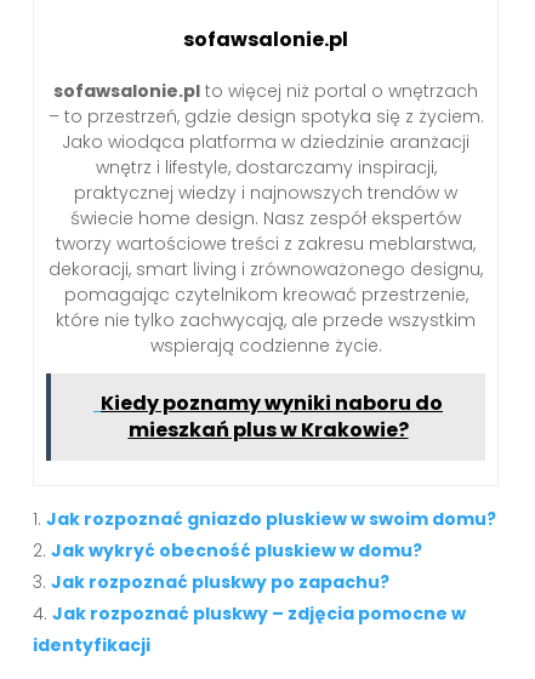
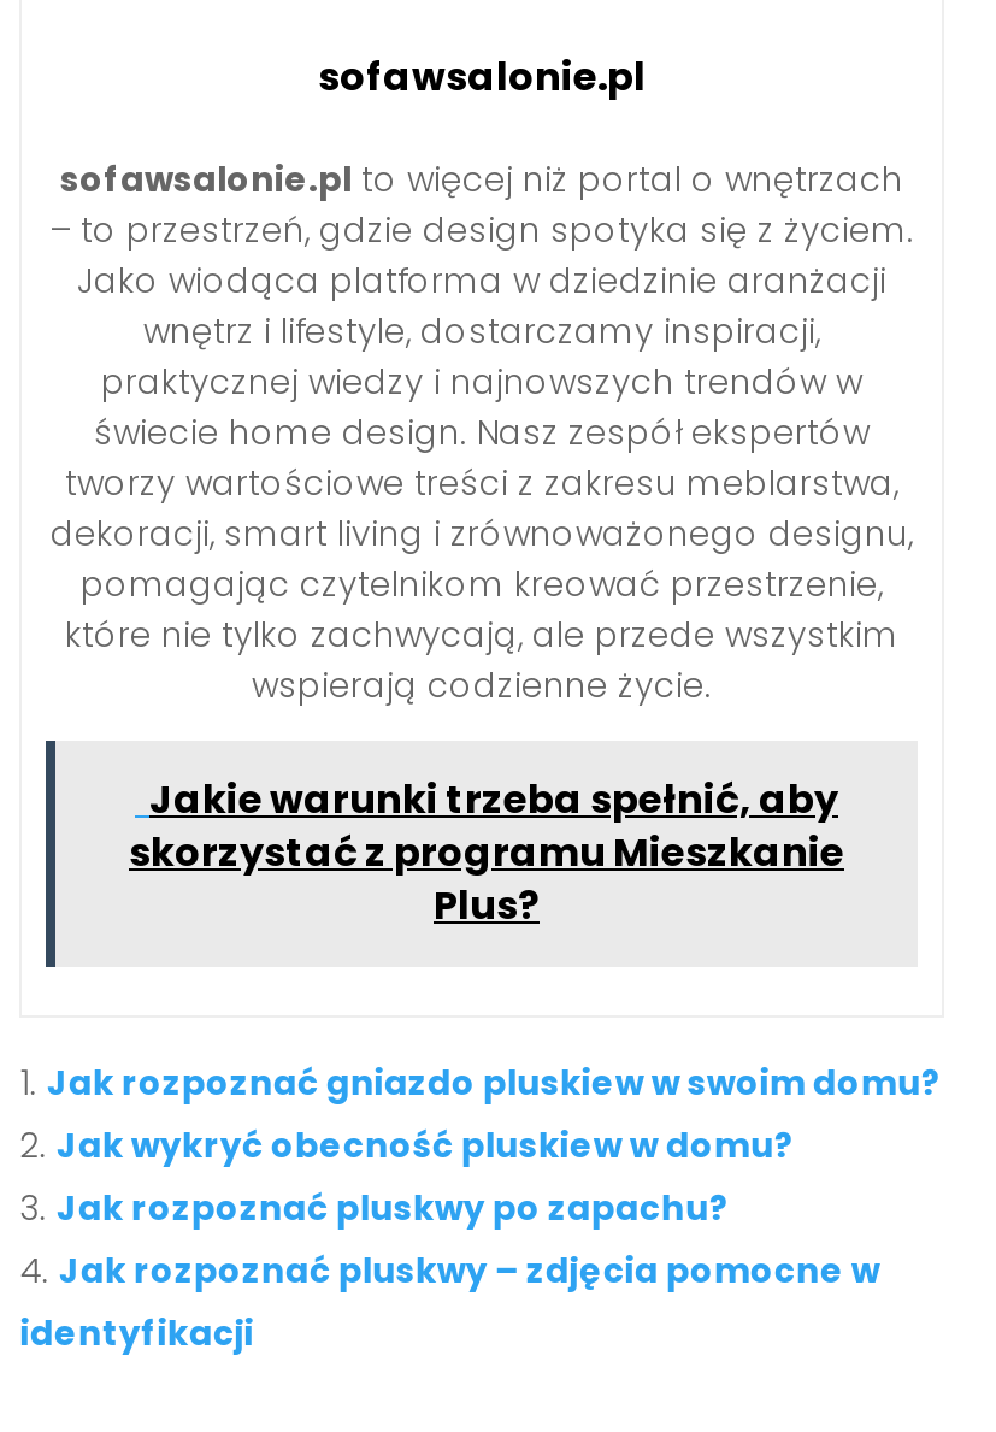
[101,390,443,444] Kiedy poznamy wyniki naboru do | mieszkań plus w Krakowie? -> [129,773,844,934] Jakie warunki trzeba spełnić, aby | skorzystać z programu Mieszkanie | Plus?

